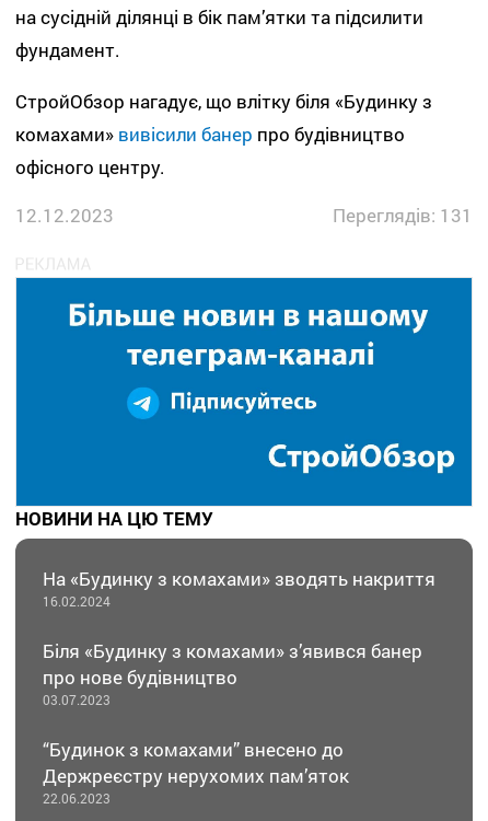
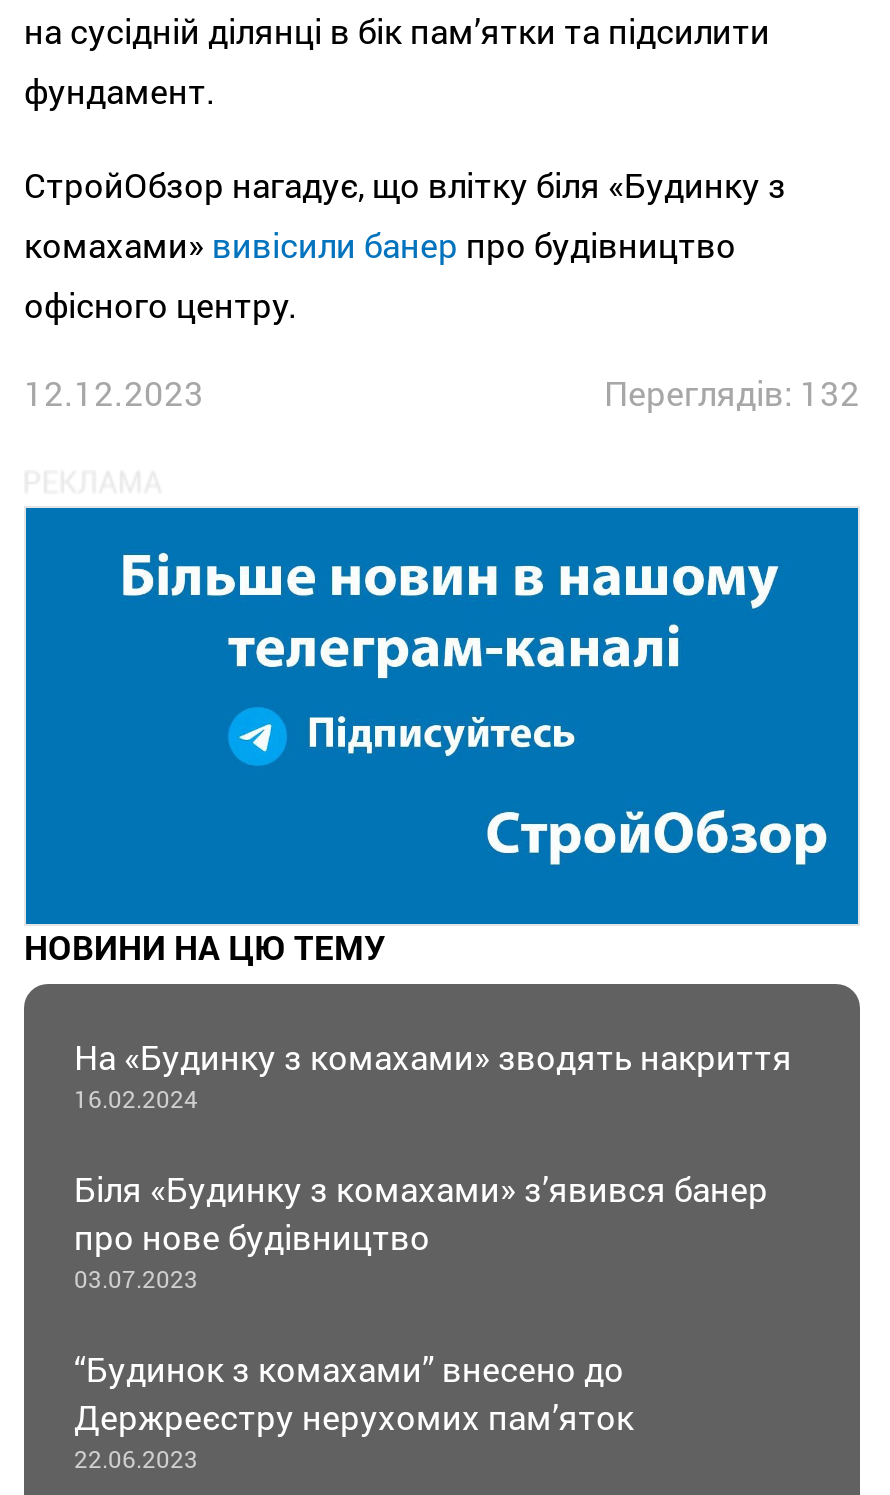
[333,202,473,227] Переглядів: 131 -> [604,369,860,415] Переглядів: 132

